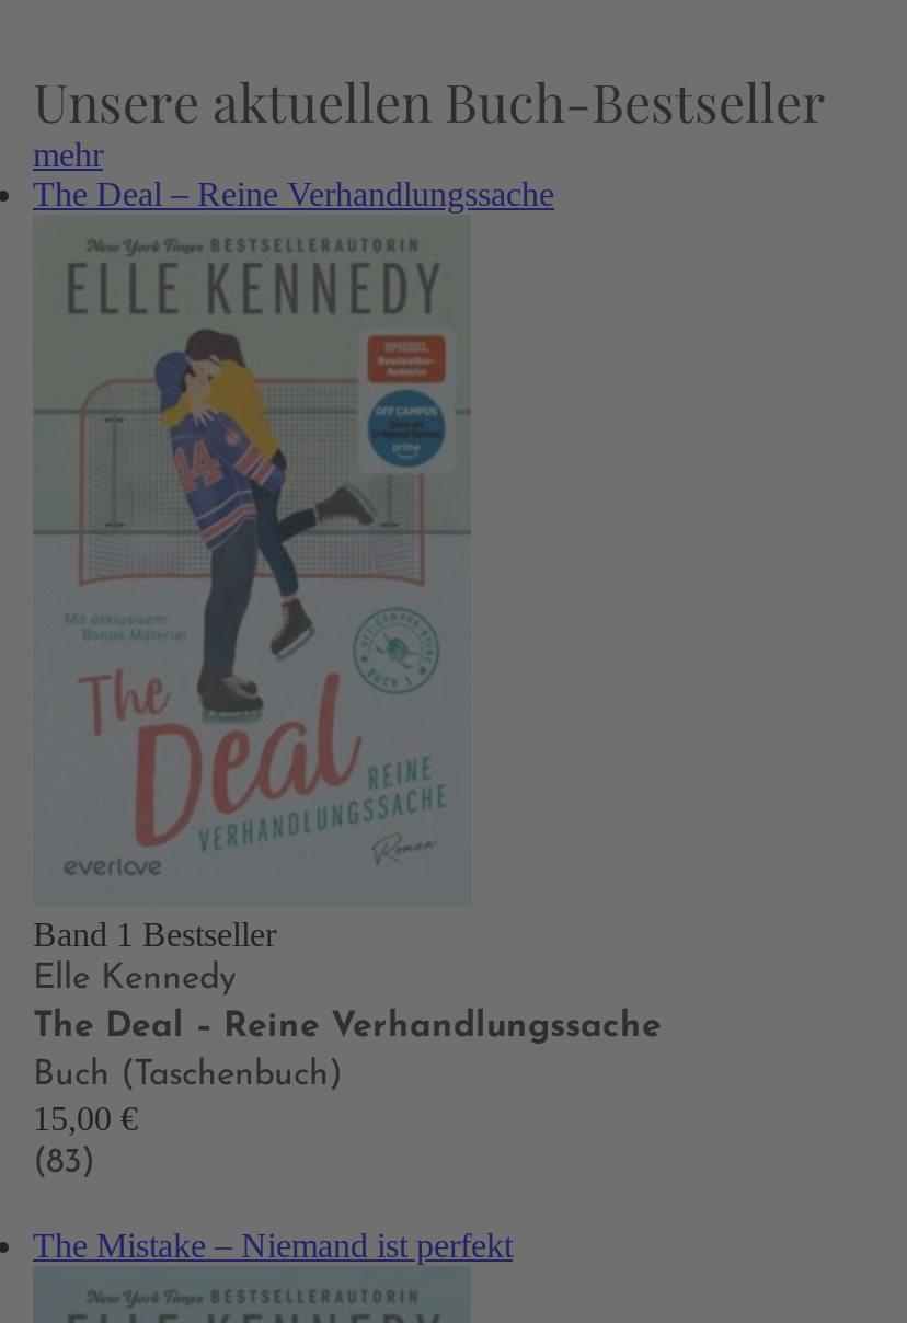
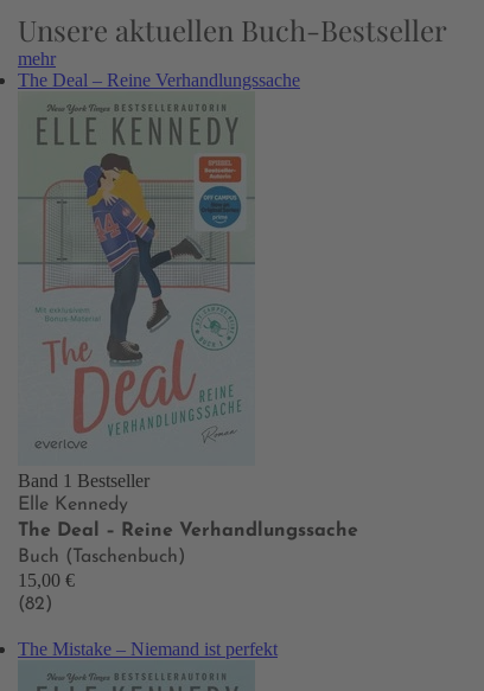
[33,1146,94,1181] (83) -> [18,595,52,614] (82)

